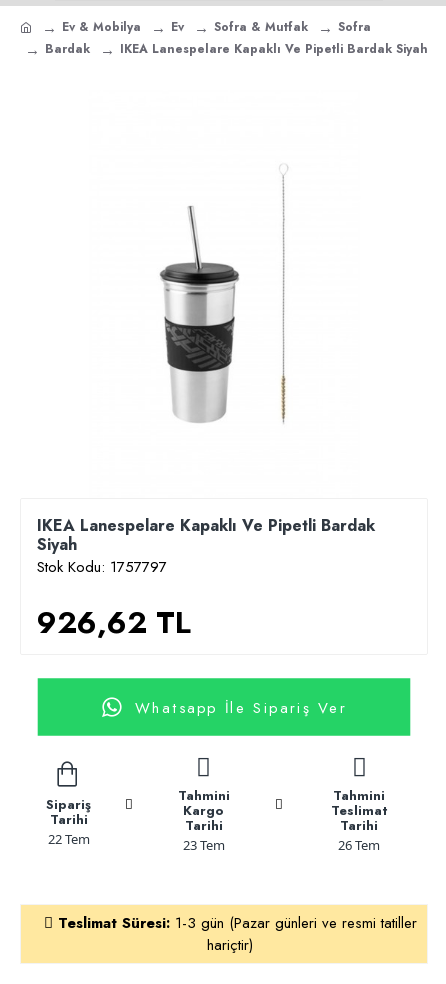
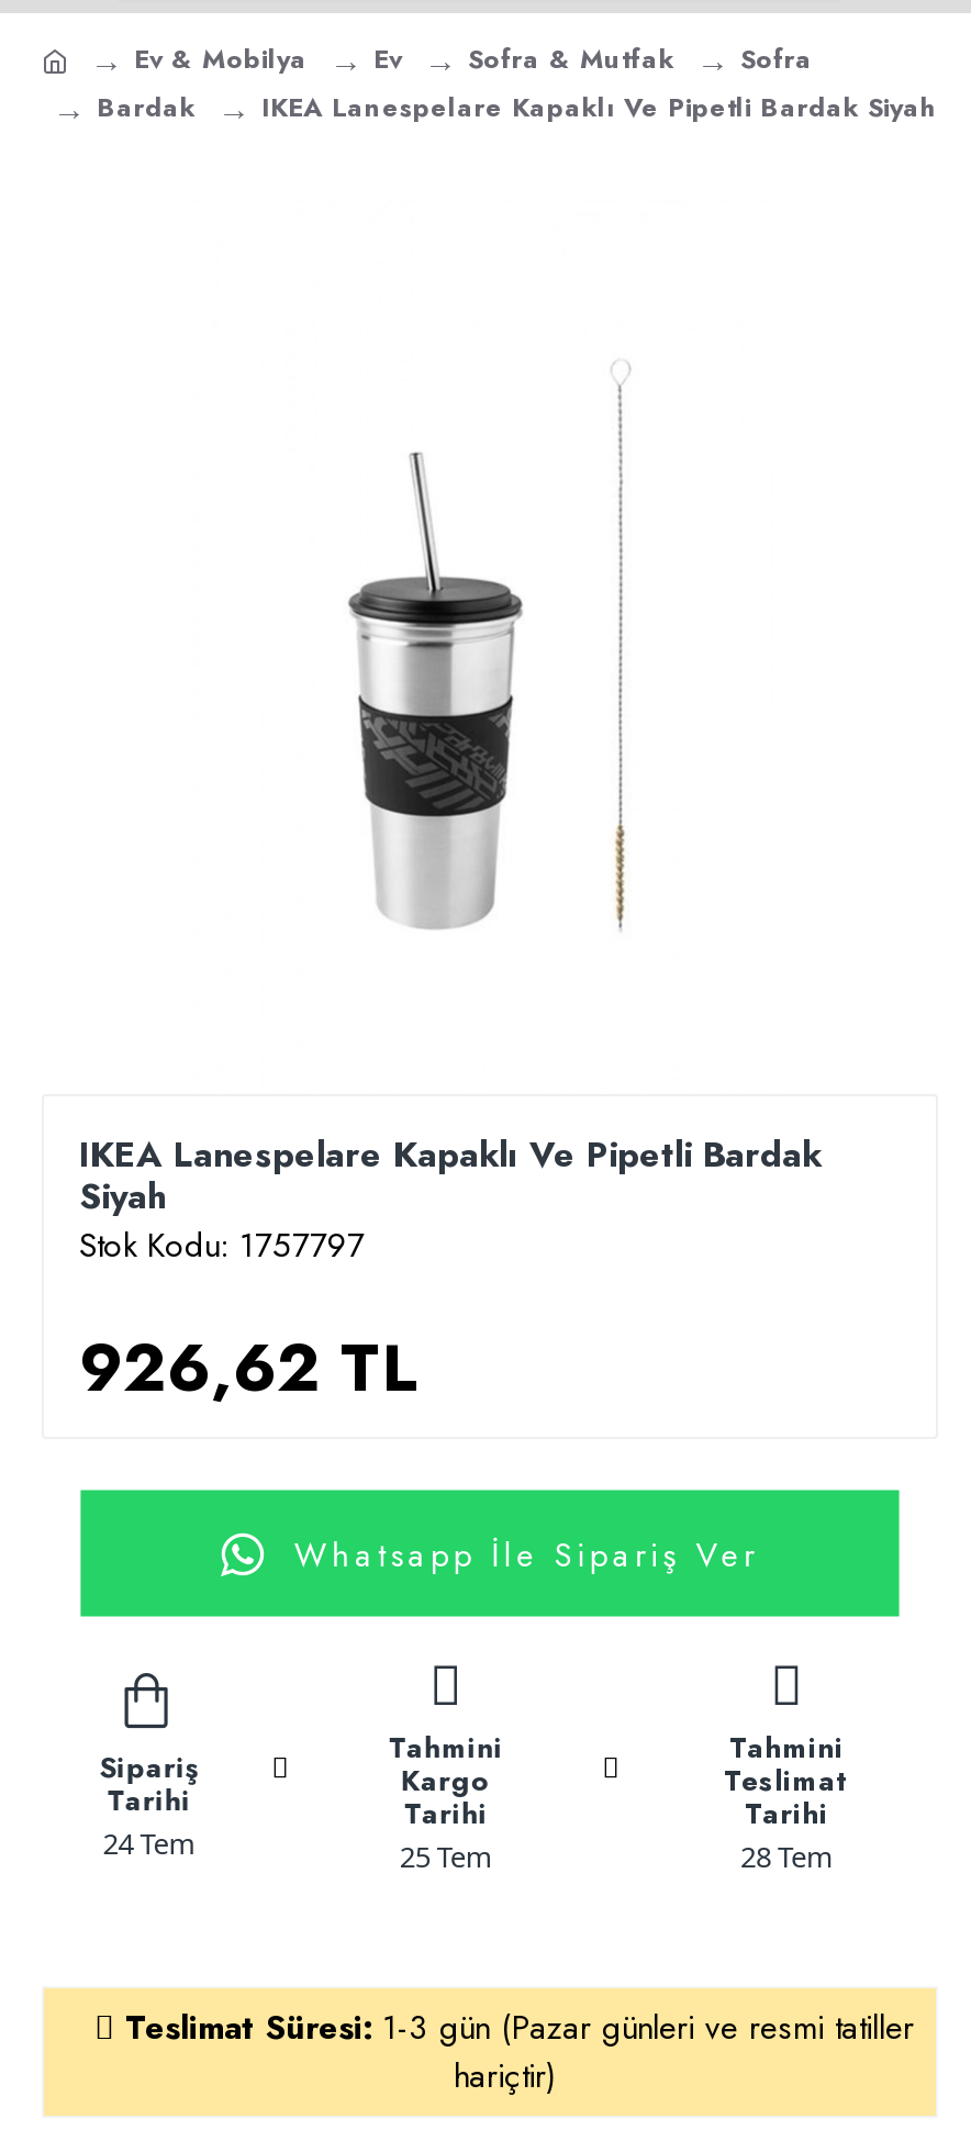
[48,829,90,847] 22 Tem -> [103,1822,195,1862] 24 Tem
[183,836,225,854] 23 Tem -> [399,1837,492,1876] 25 Tem
[338,836,380,854] 26 Tem -> [740,1837,833,1876] 28 Tem

